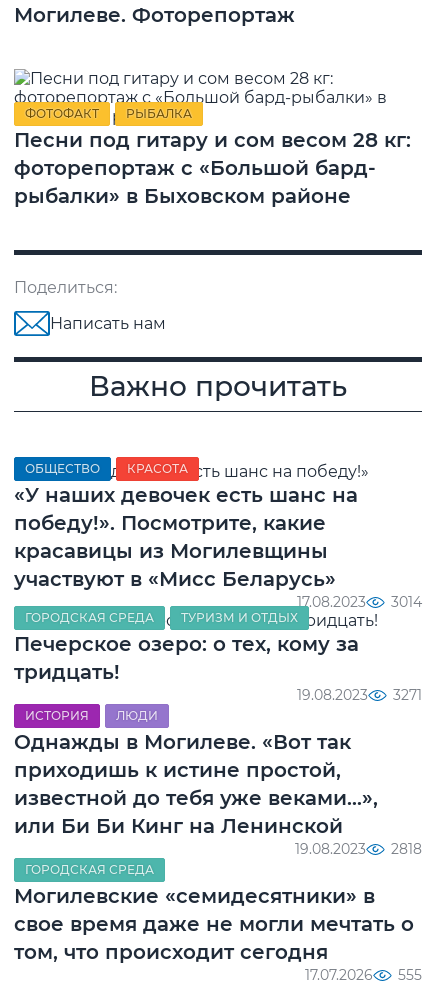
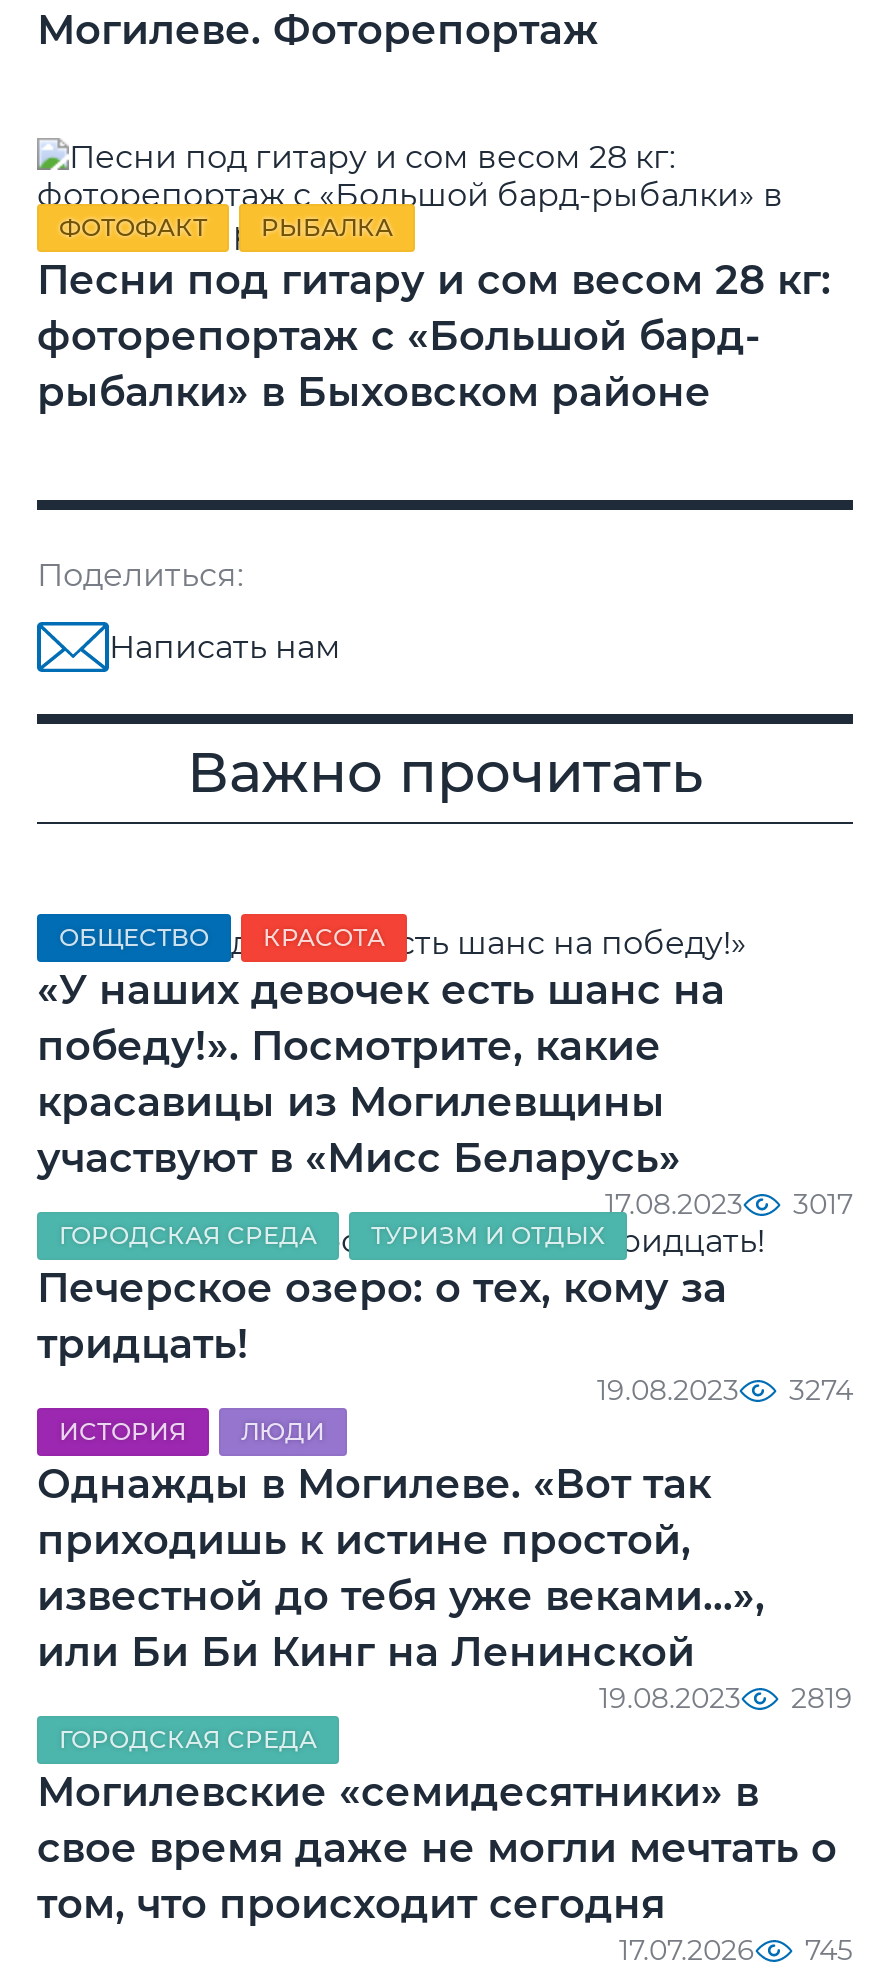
[297,593,422,611] 17.08.2023 3014 -> [605,1186,853,1222] 17.08.2023 3017
[297,686,422,704] 19.08.2023 3271 -> [597,1372,853,1408] 19.08.2023 3274
[295,840,422,858] 19.08.2023 2818 -> [599,1680,853,1716] 19.08.2023 2819
[305,966,422,984] 17.07.2026 555 -> [619,1932,853,1968] 17.07.2026 745

